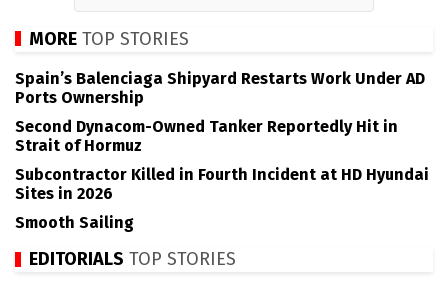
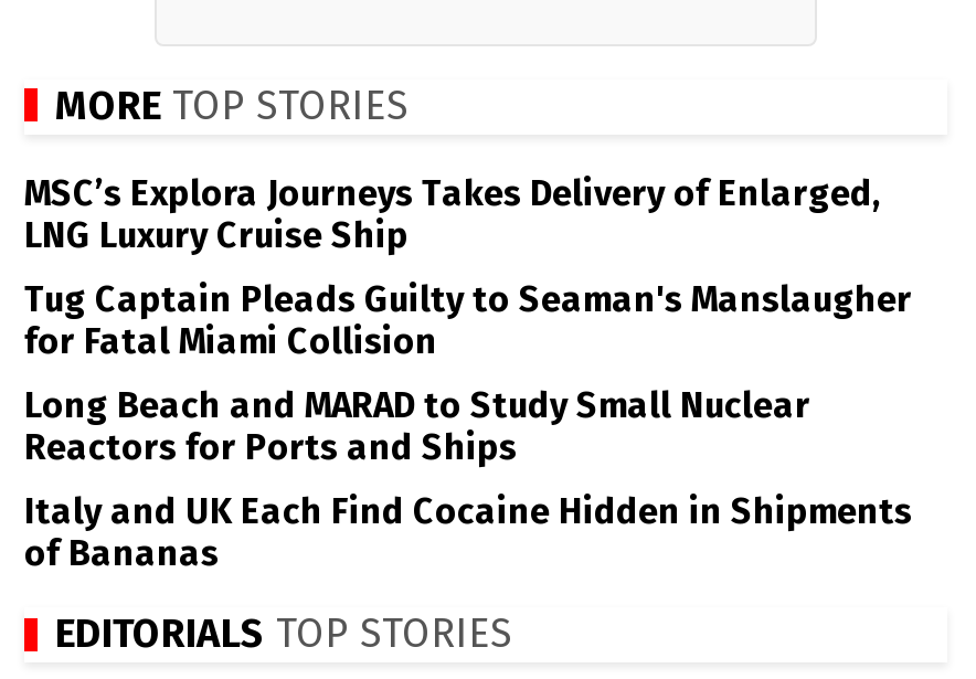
[15,69,425,107] Spain’s Balenciaga Shipyard Restarts Work Under AD | Ports Ownership -> [24,173,881,257] MSC’s Explora Journeys Takes Delivery of Enlarged, | LNG Luxury Cruise Ship
[15,117,398,155] Second Dynacom-Owned Tanker Reportedly Hit in | Strait of Hormuz -> [24,279,912,363] Tug Captain Pleads Guilty to Seaman's Manslaugher | for Fatal Miami Collision
[15,165,429,203] Subcontractor Killed in Fourth Incident at HD Hyundai | Sites in 2026 -> [24,385,810,469] Long Beach and MARAD to Study Small Nuclear | Reactors for Ports and Ships
[15,213,134,232] Smooth Sailing -> [24,491,912,575] Italy and UK Each Find Cocaine Hidden in Shipments | of Bananas

